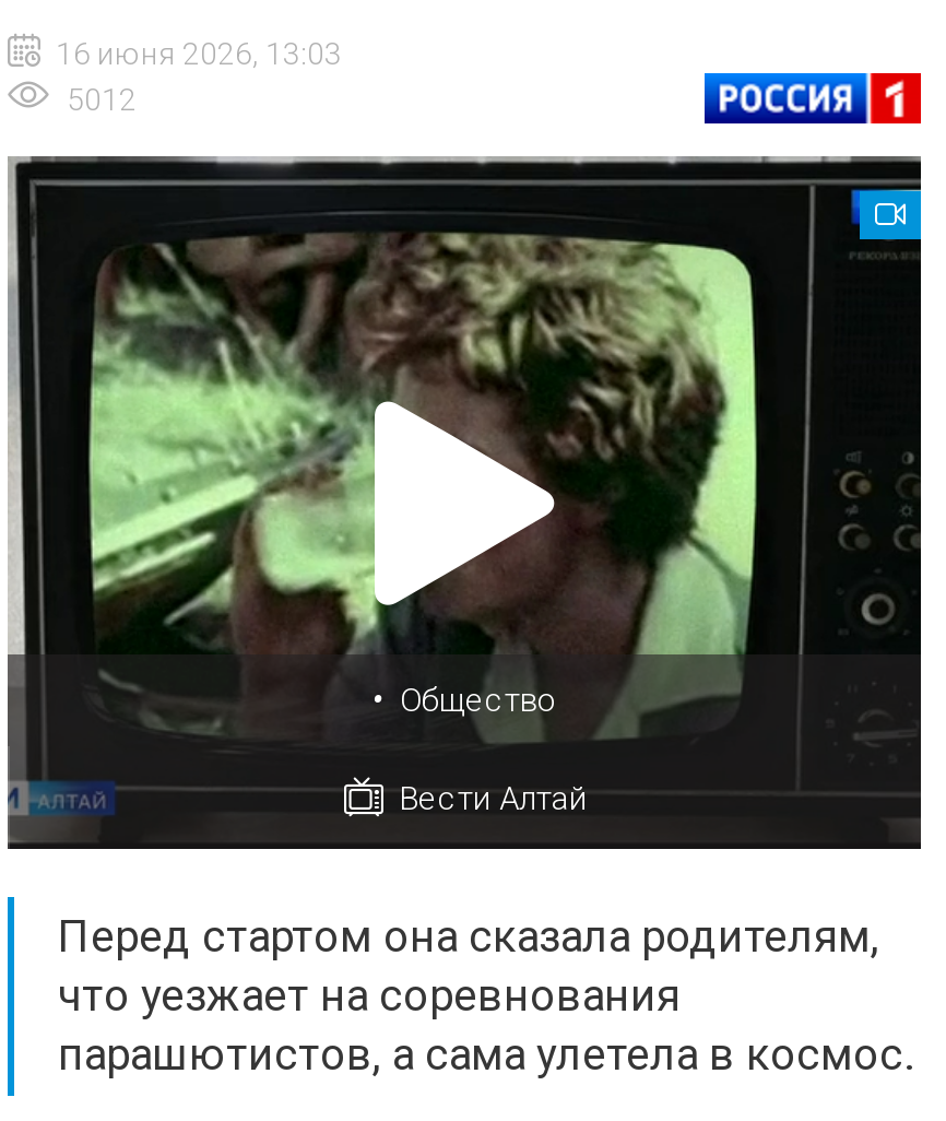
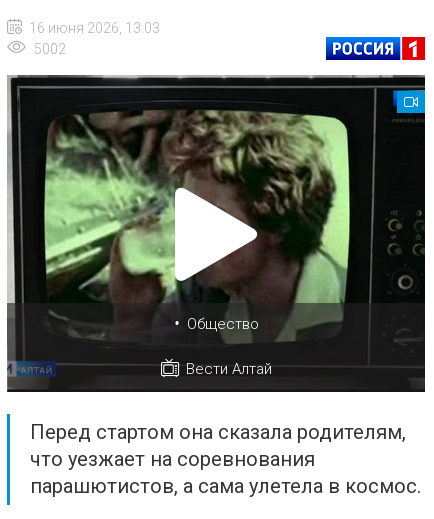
[60,83,137,118] 5012 -> [31,41,66,57] 5002

